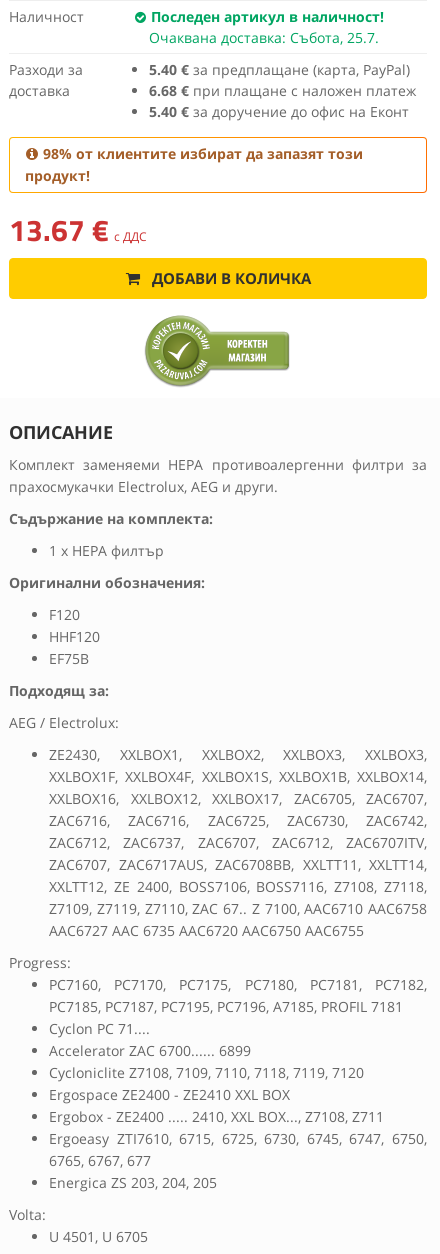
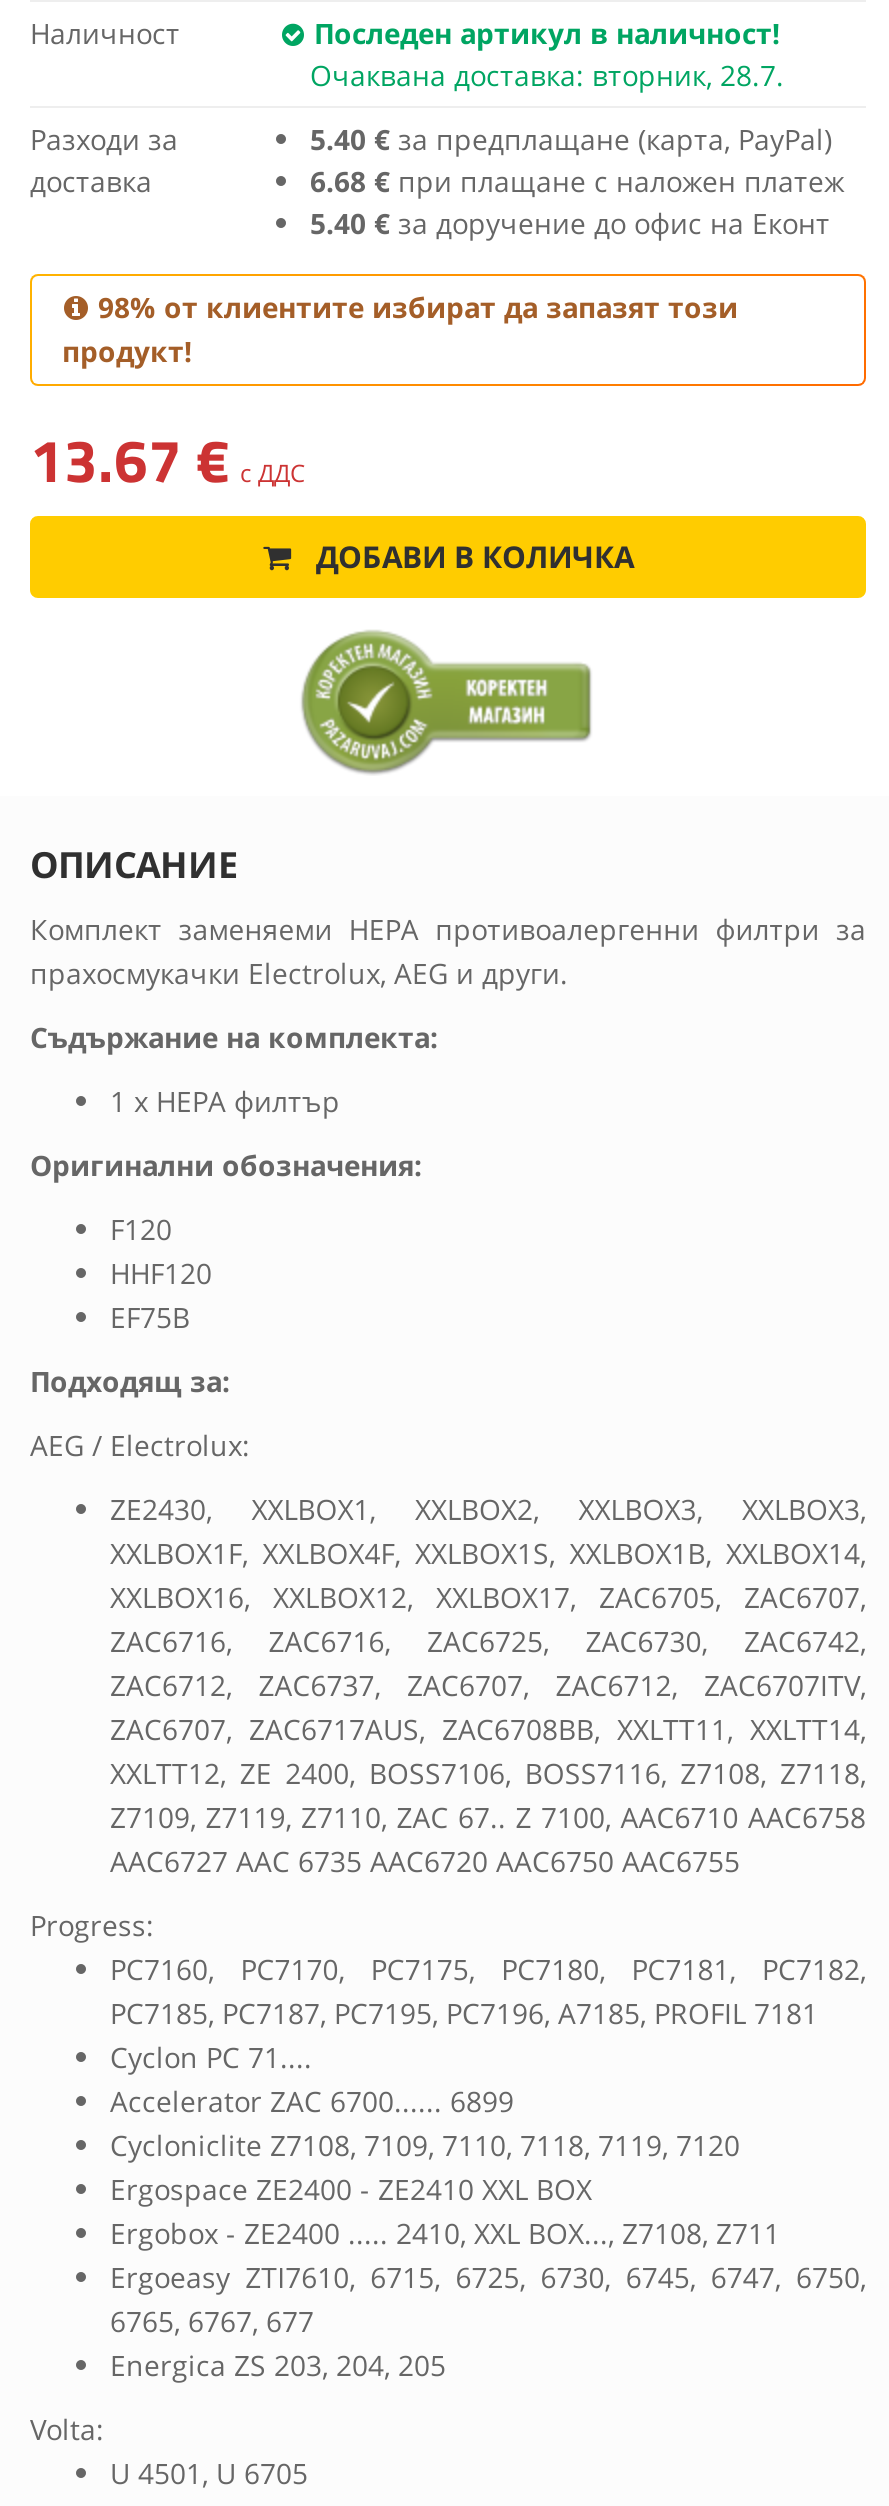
[149,28,379,47] Очаквана доставка: Събота, 25.7. -> [310,56,784,94] Очаквана доставка: вторник, 28.7.

